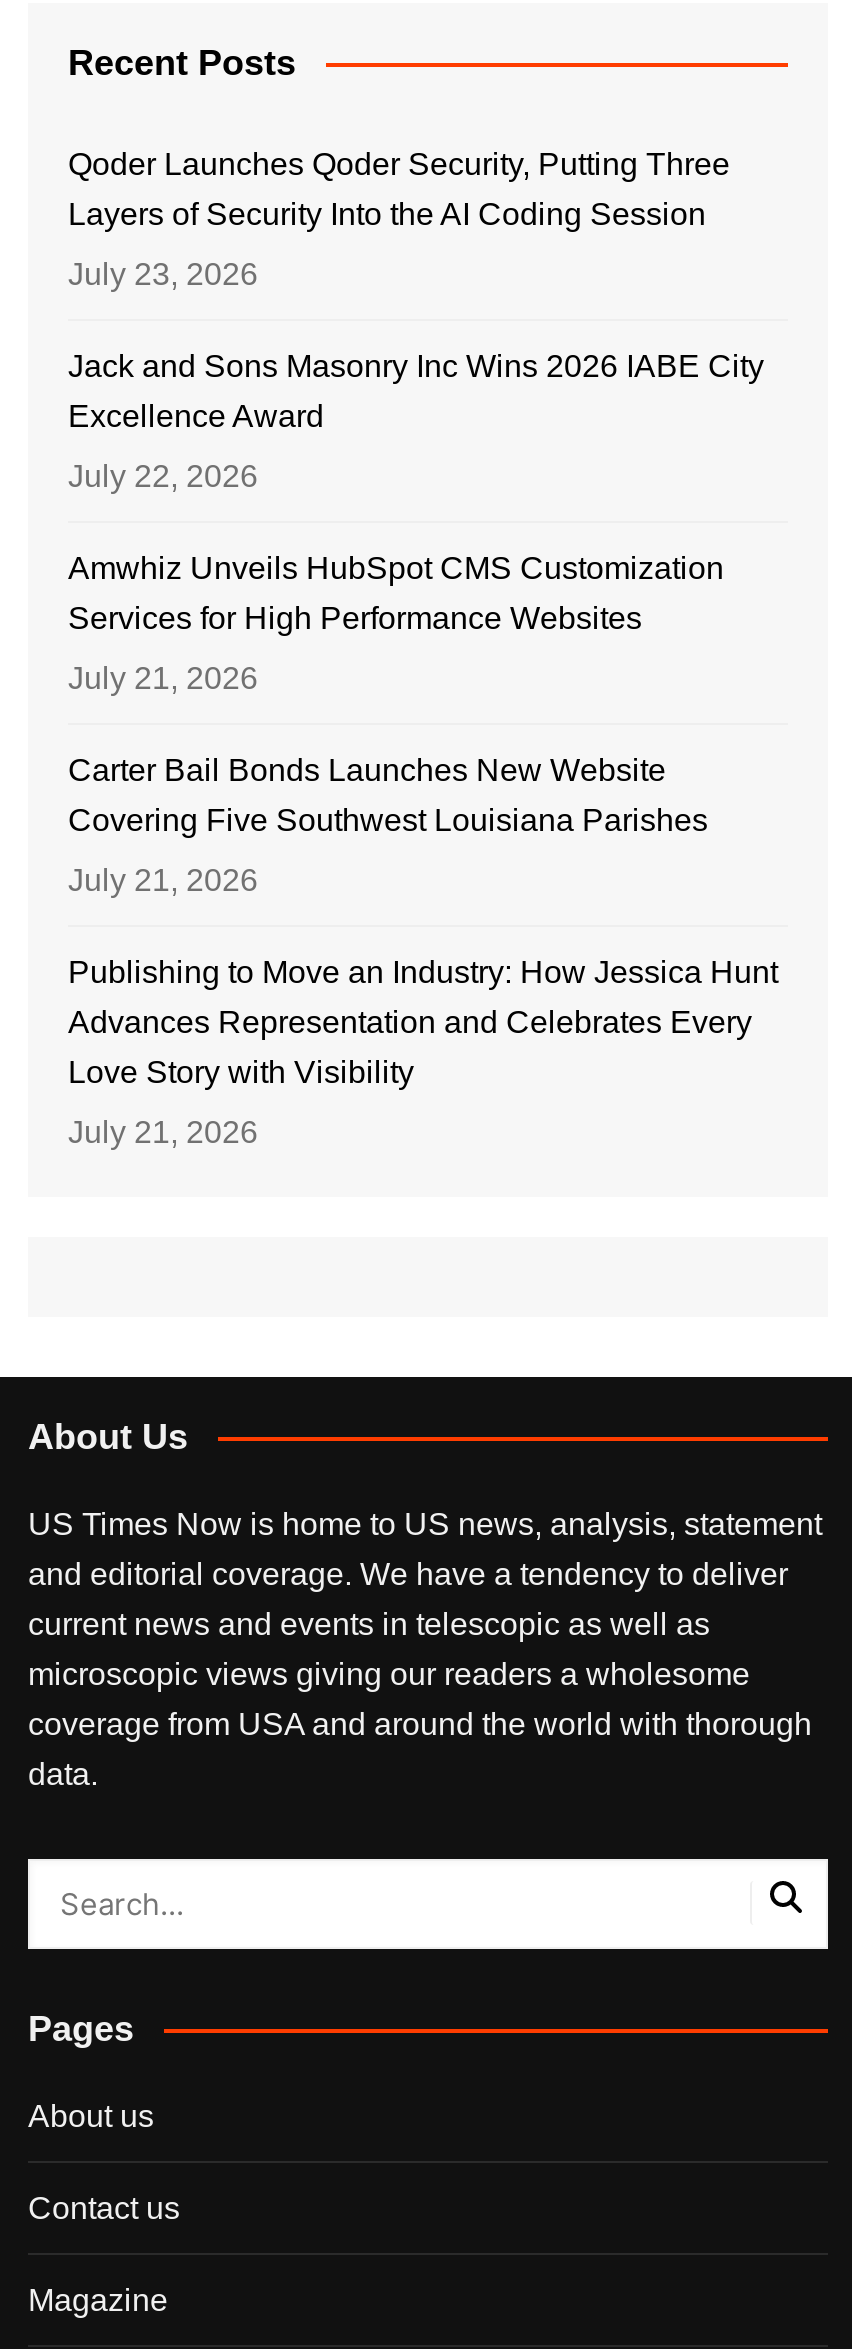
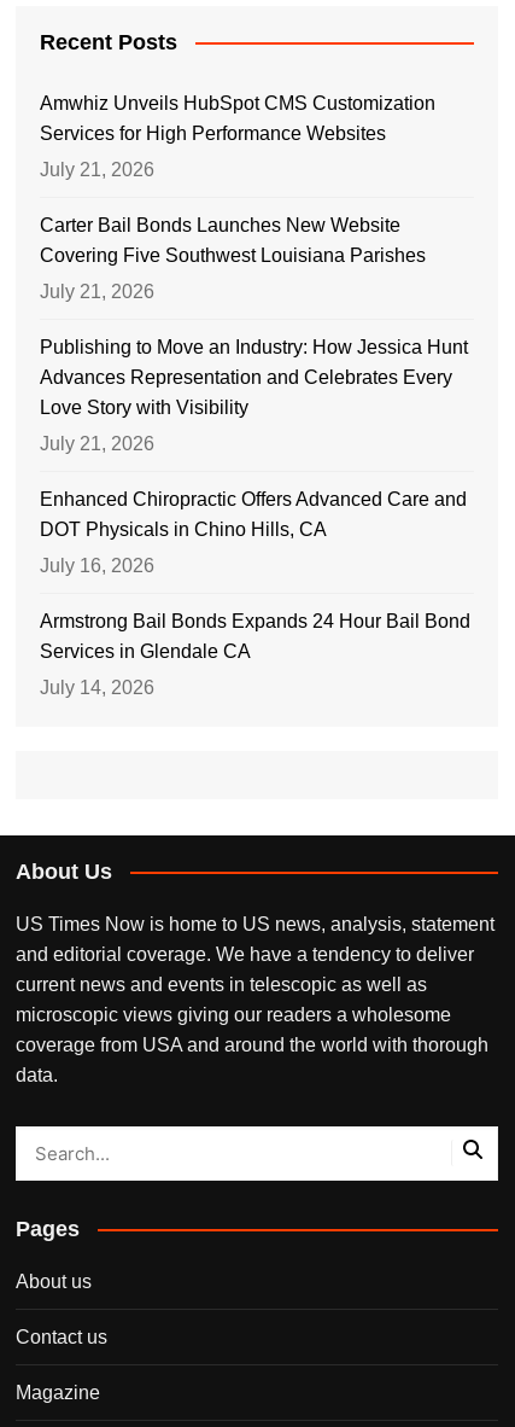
[68,147,764,493] Qoder Launches Qoder Security, Putting Three | Layers of Security Into the AI Coding Session | July 23, 2026 | Jack and Sons Masonry Inc Wins 2026 IABE City | Excellence Award | July 22, 2026 -> none
moved [68,551,778,1149] -> [40,93,468,454]: Amwhiz Unveils HubSpot CMS Customization | Services for High Performance Websites | July 21, 2026 | ... | Love Story with Visibility | July 21, 2026
none -> [40,489,470,698] Enhanced Chiropractic Offers Advanced Care and | DOT Physicals in Chino Hills, CA | July 16, 2026 | Armstrong Bail Bonds Expands 24 Hour Bail Bond | Services in Glendale CA | July 14, 2026

